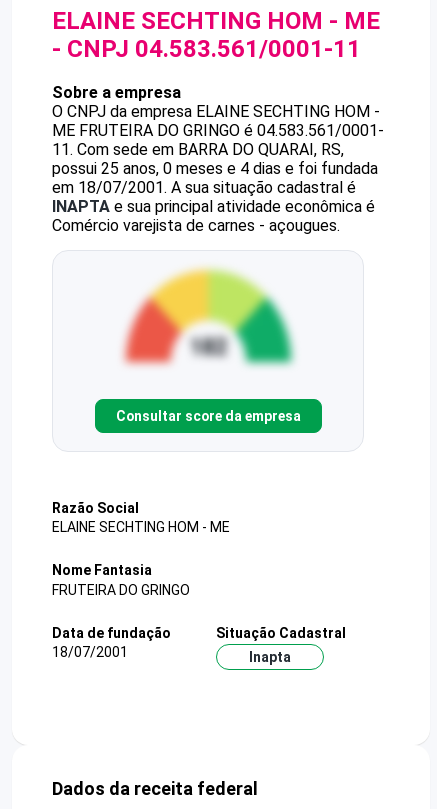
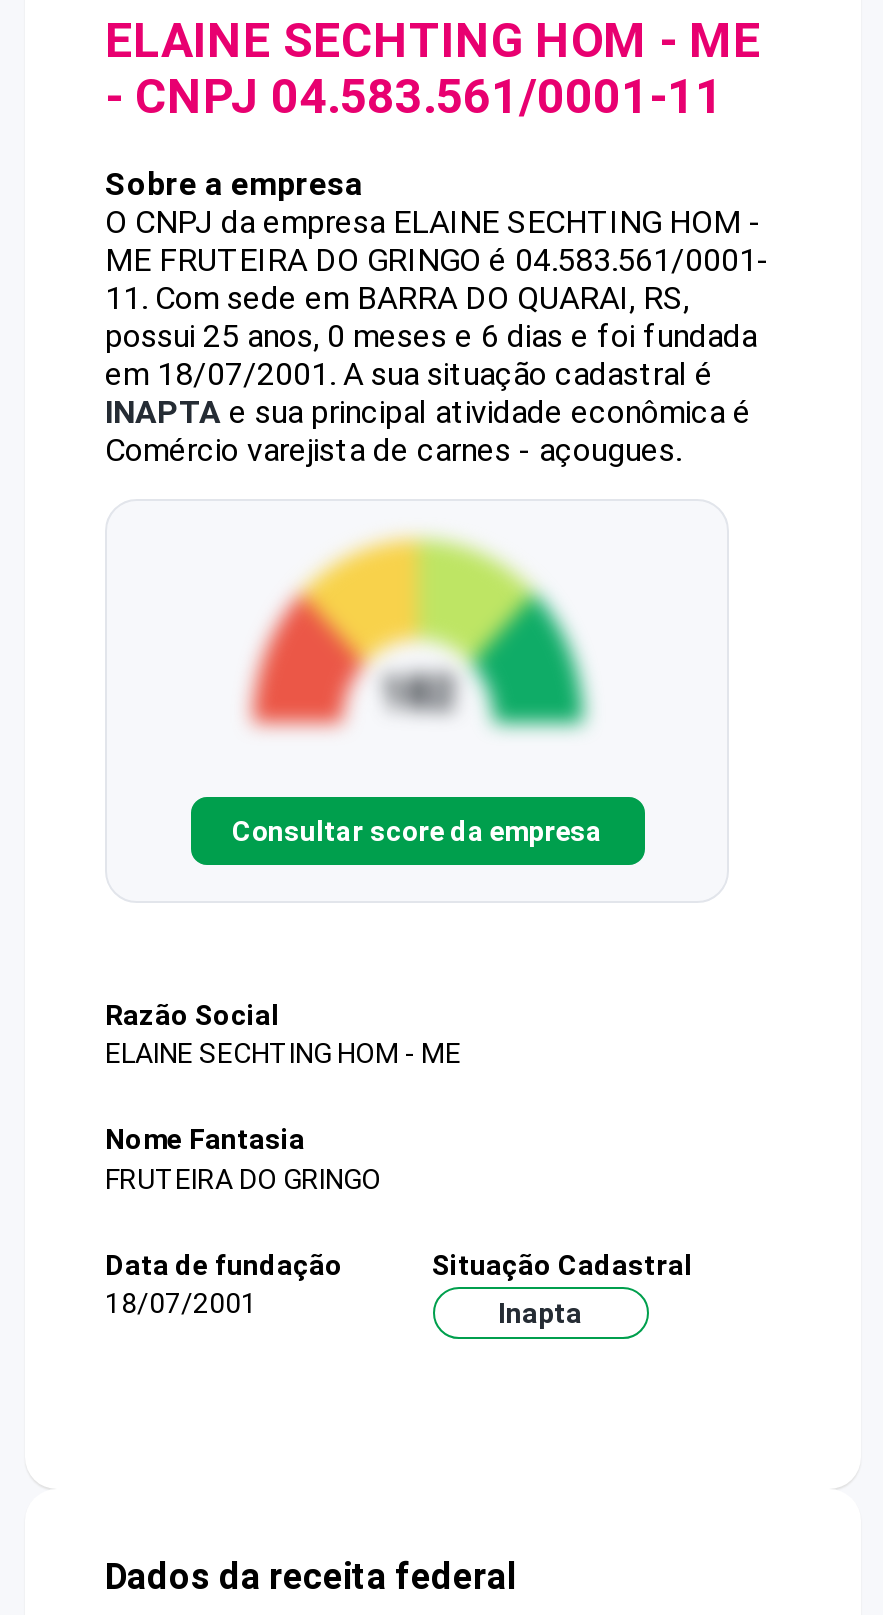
[52,159,378,178] possui 25 anos, 0 meses e 4 dias e foi fundada -> [105,317,757,355] possui 25 anos, 0 meses e 6 dias e foi fundada

